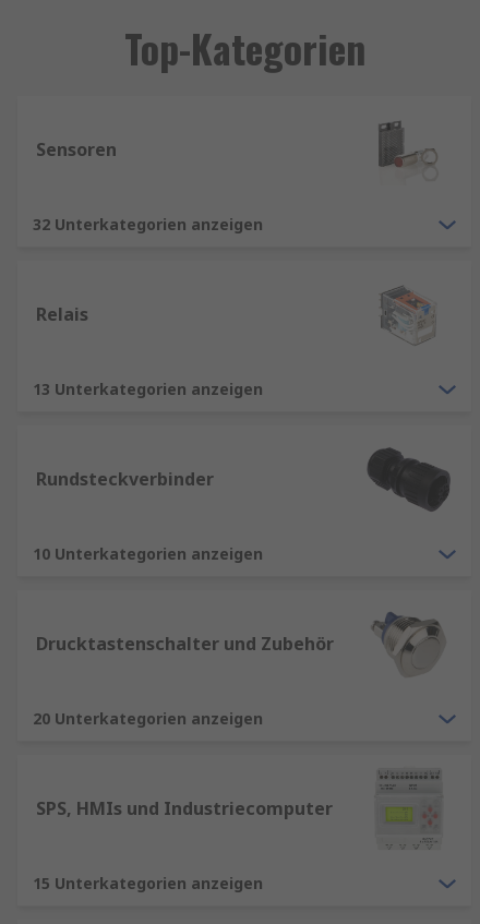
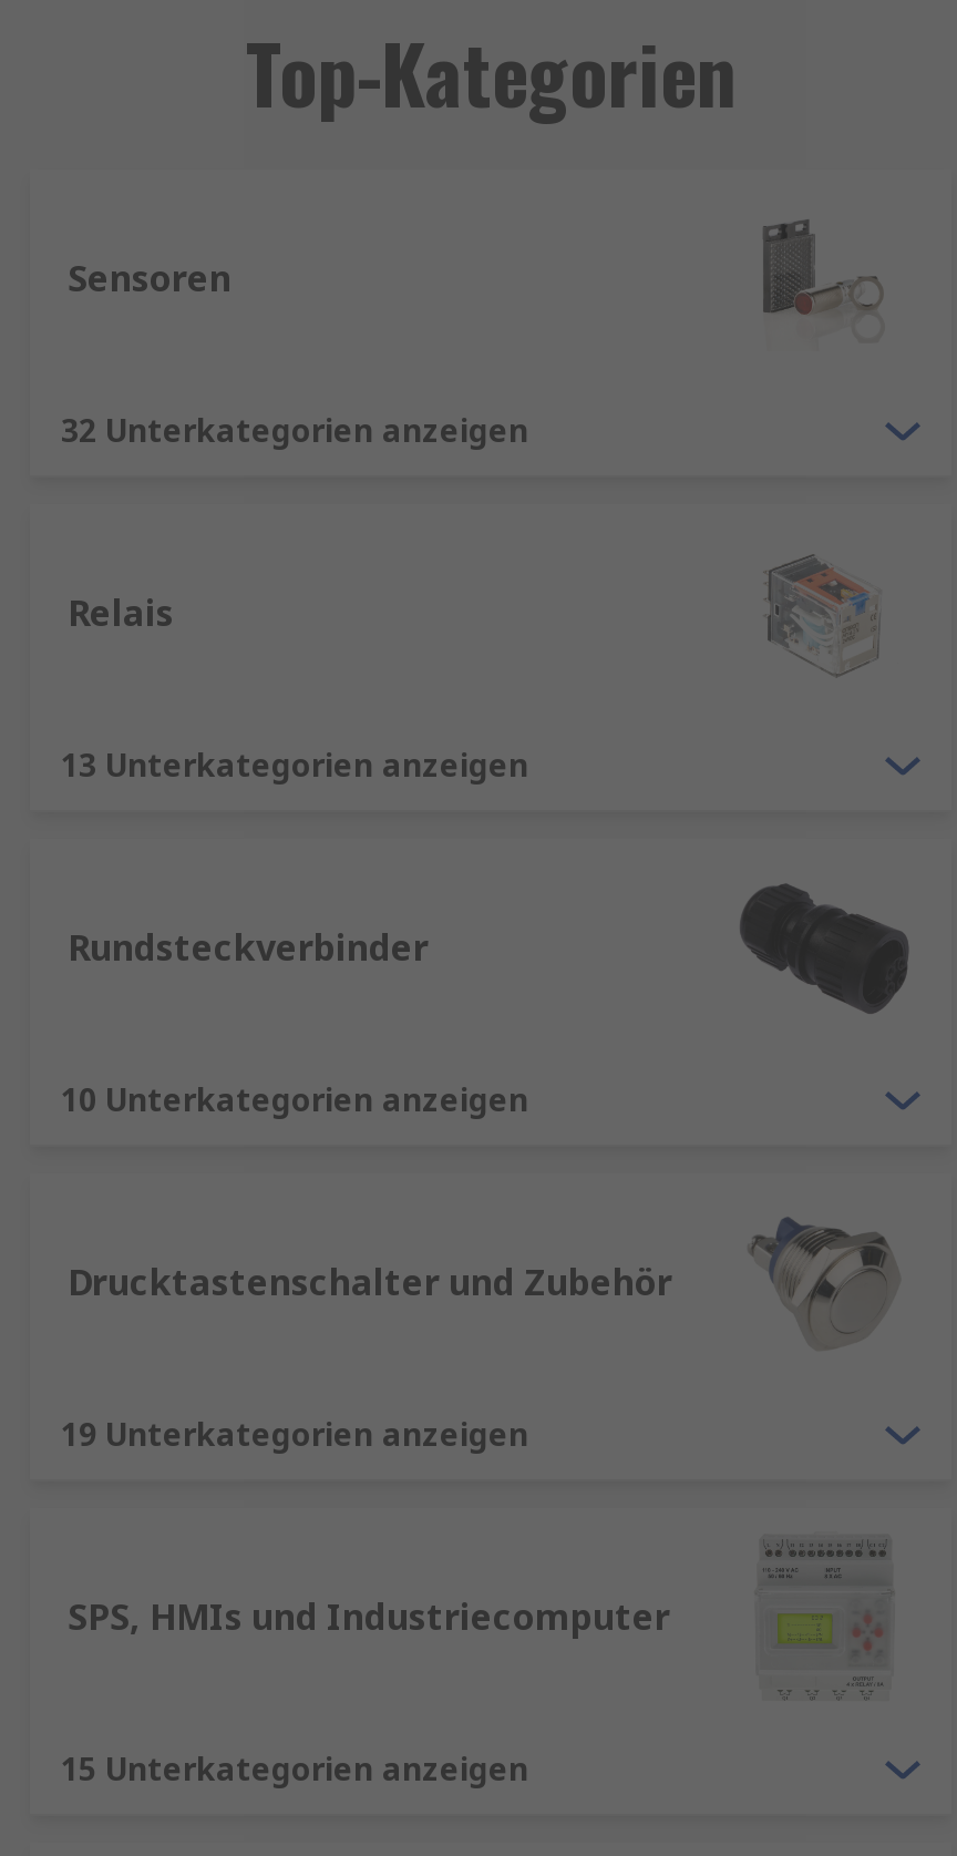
[33,708,263,729] 20 Unterkategorien anzeigen -> [61,1413,528,1456] 19 Unterkategorien anzeigen

